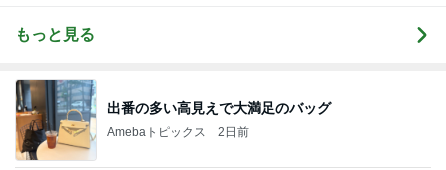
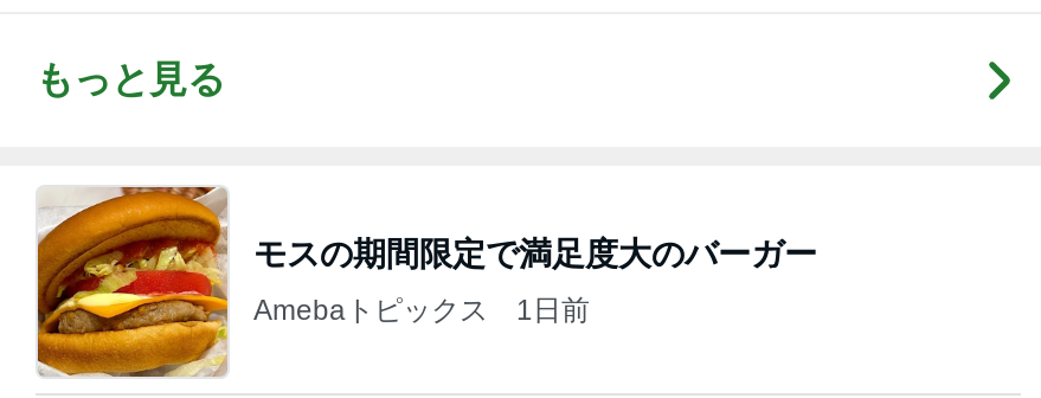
[15,79,331,161] [image] | 出番の多い高見えで大満足のバッグ -> [36,185,817,379] [image] | モスの期間限定で満足度大のバーガー
[107,124,249,138] Amebaトピックス 2日前 -> [253,293,590,326] Amebaトピックス 1日前

